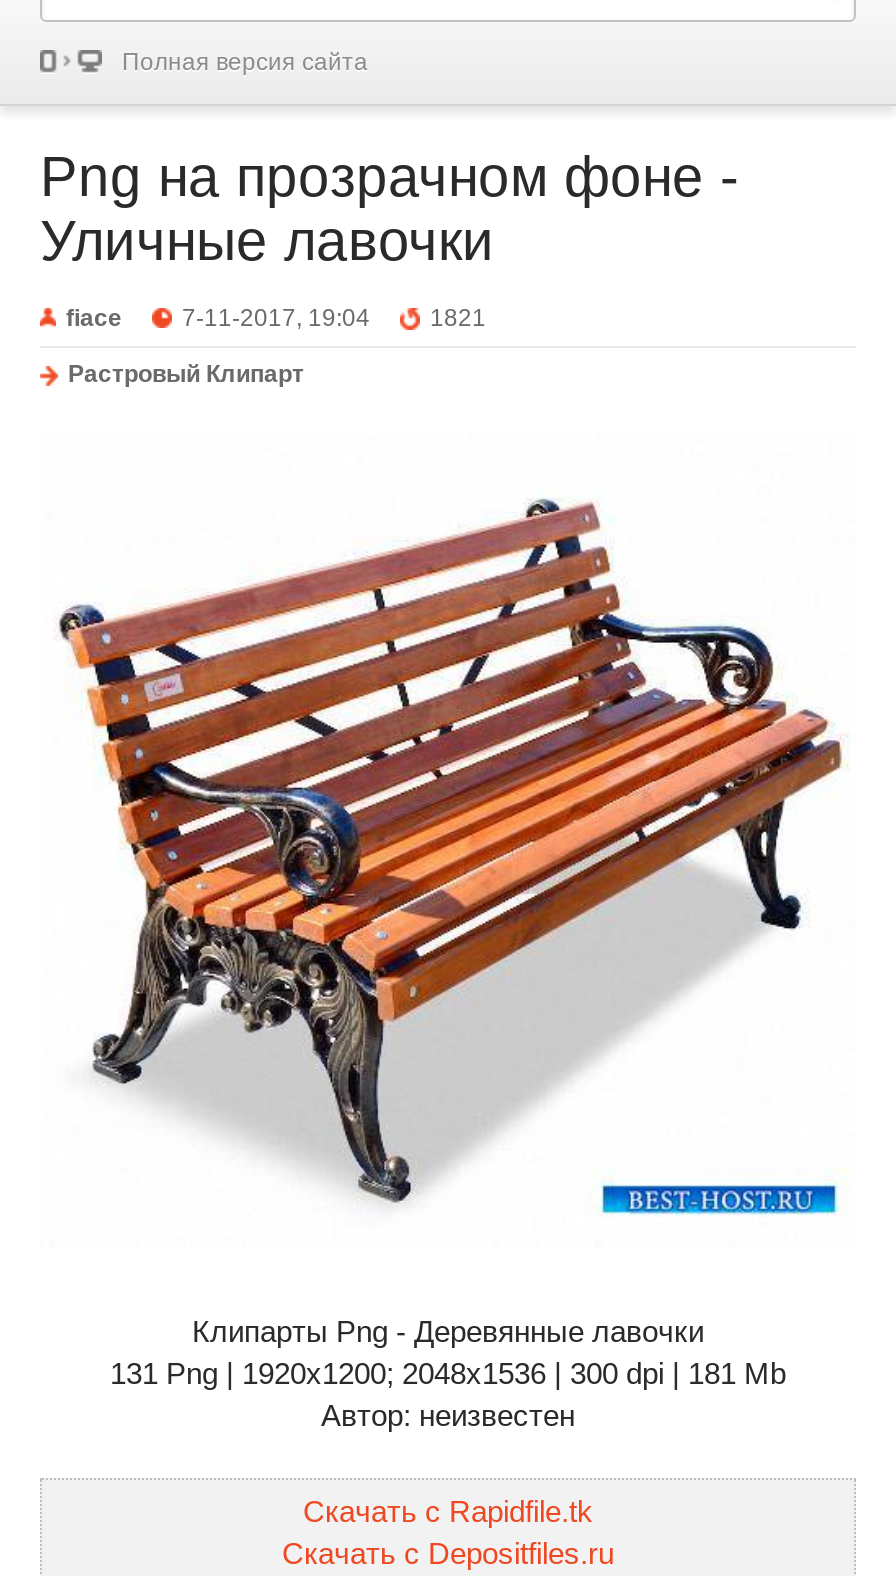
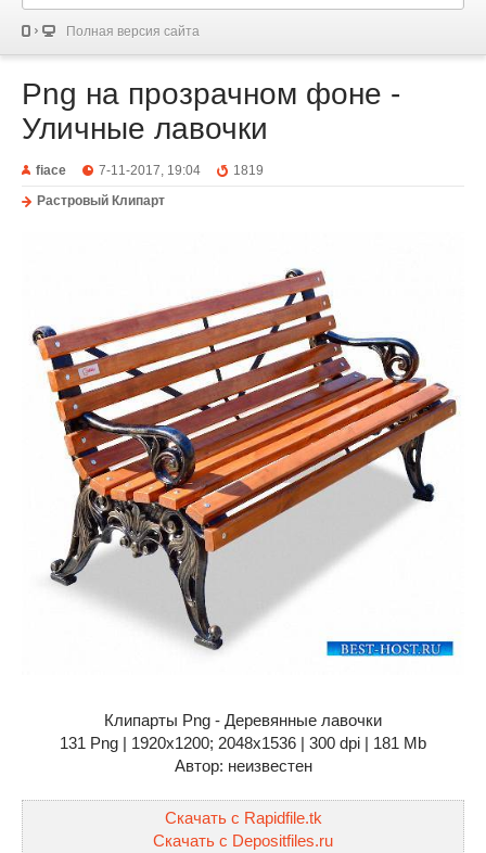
[430,304,486,332] 1821 -> [233,163,264,178] 1819

